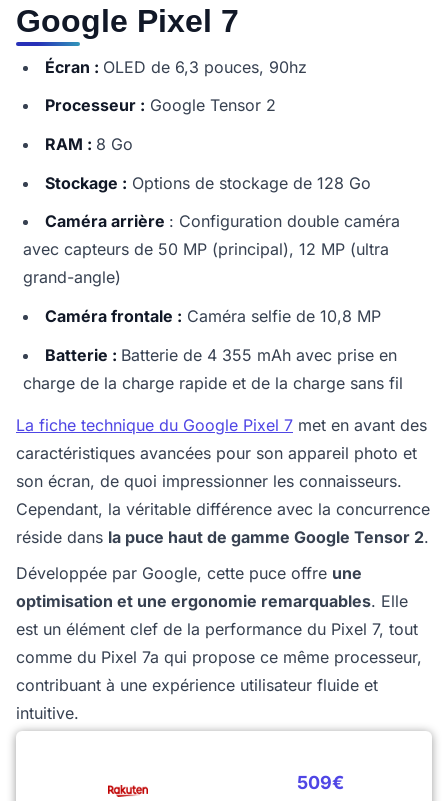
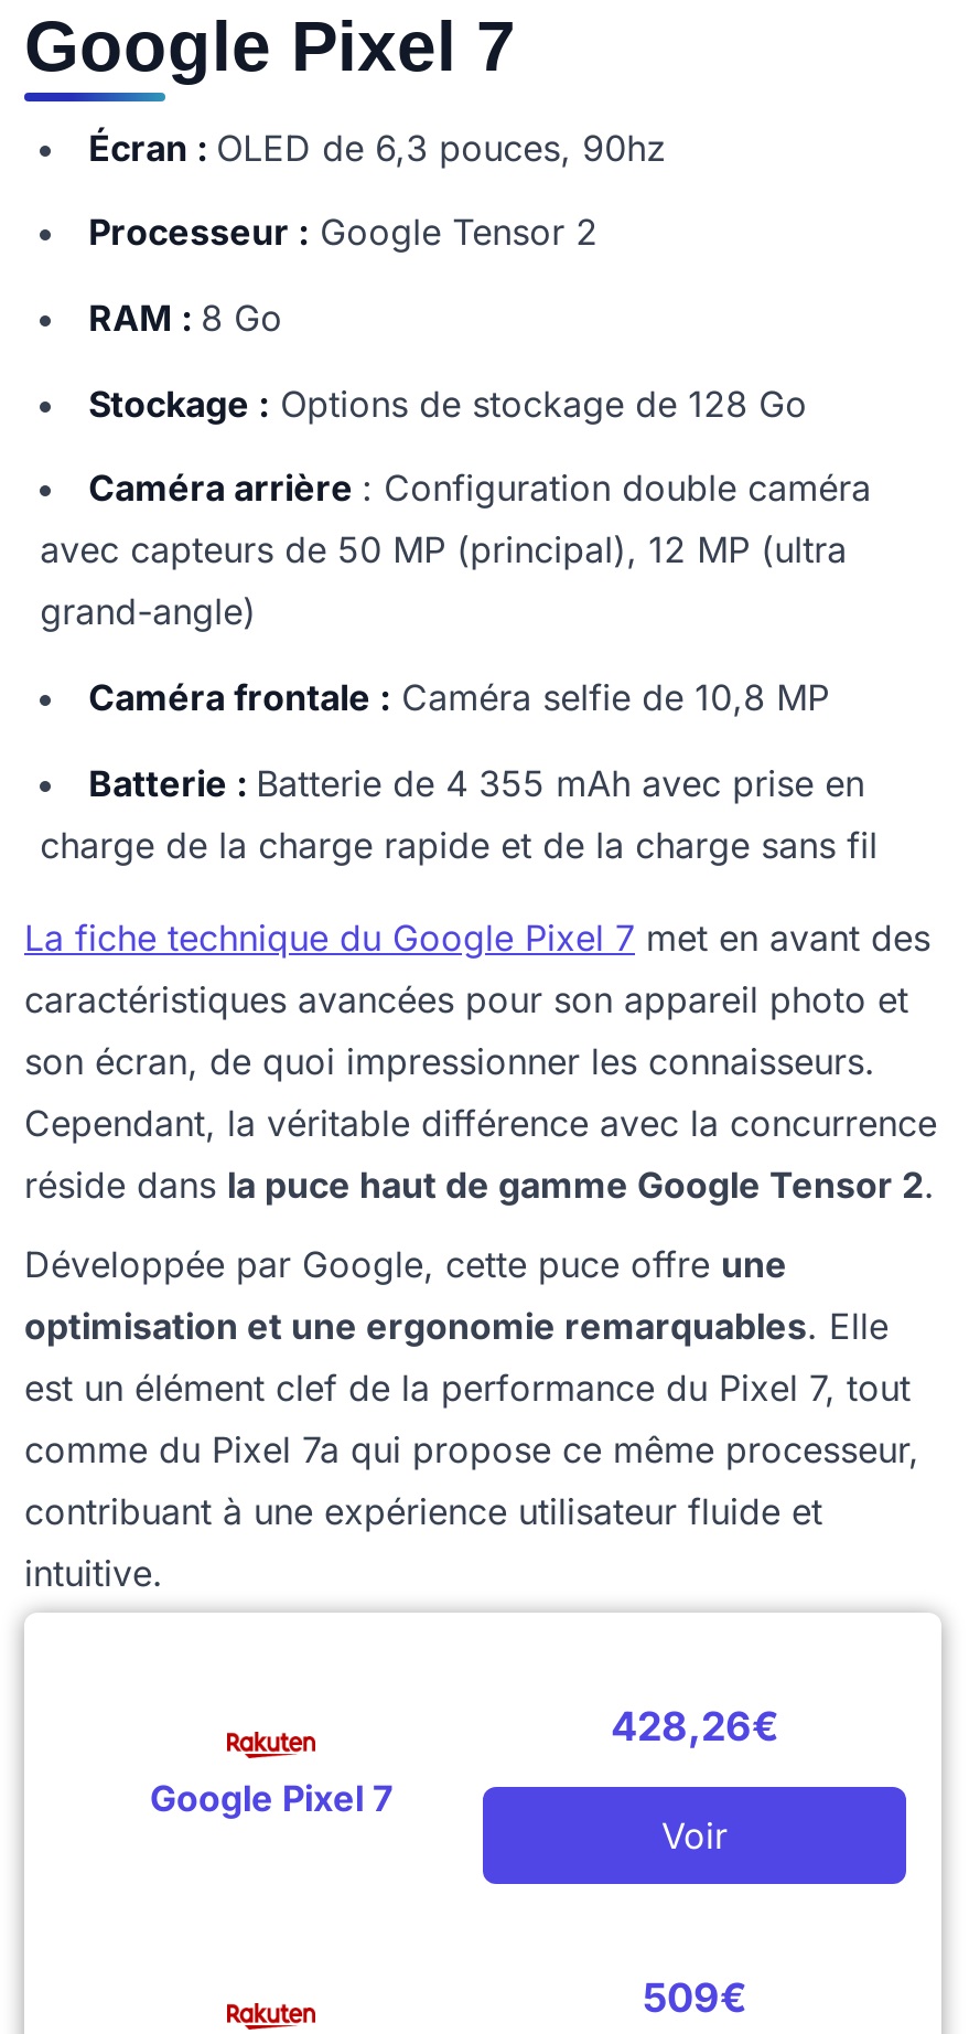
none -> [150,1775,392,1820] Google Pixel 7
none -> [611,1704,778,1858] 428,26€ | Voir

